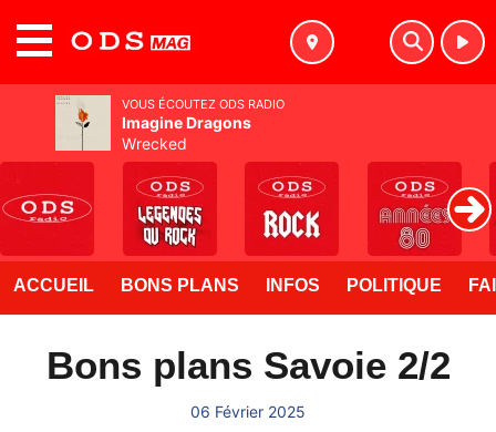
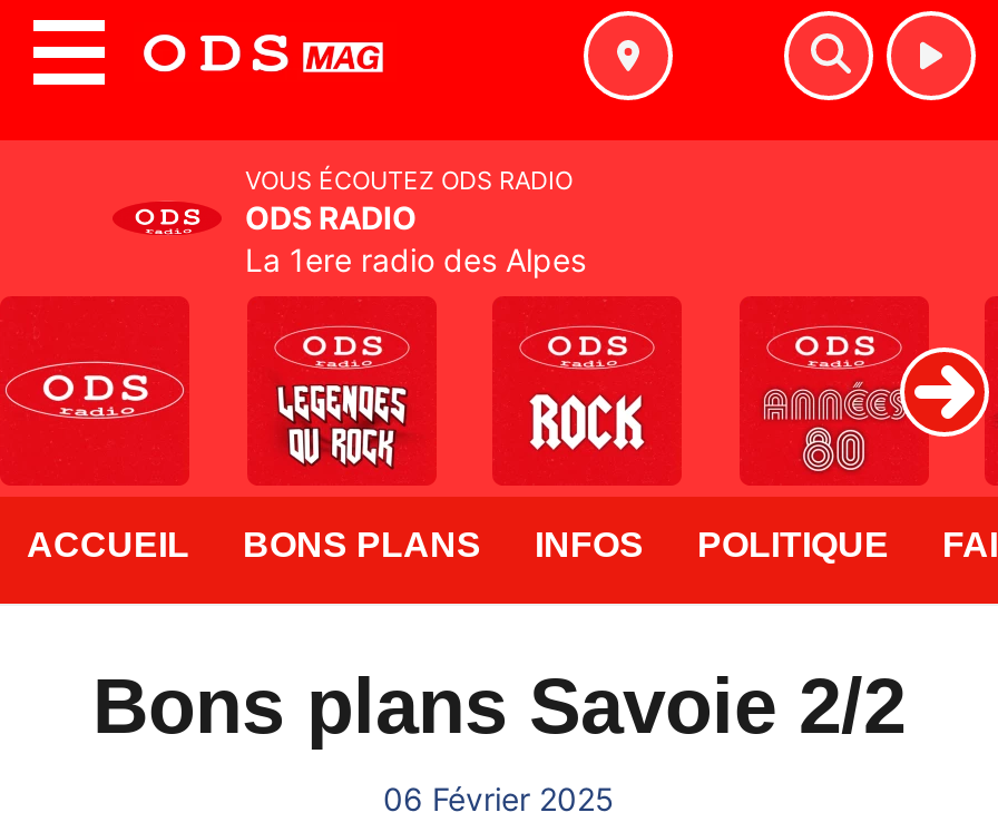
[54,94,251,153] [image] | Imagine Dragons | Wrecked -> [111,163,586,278] [image] | ODS RADIO | La 1ere radio des Alpes

